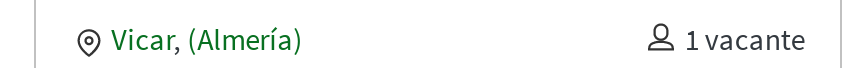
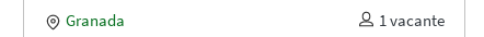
[111,19,303,57] Vicar, (Almería) -> [65,10,124,31] Granada

